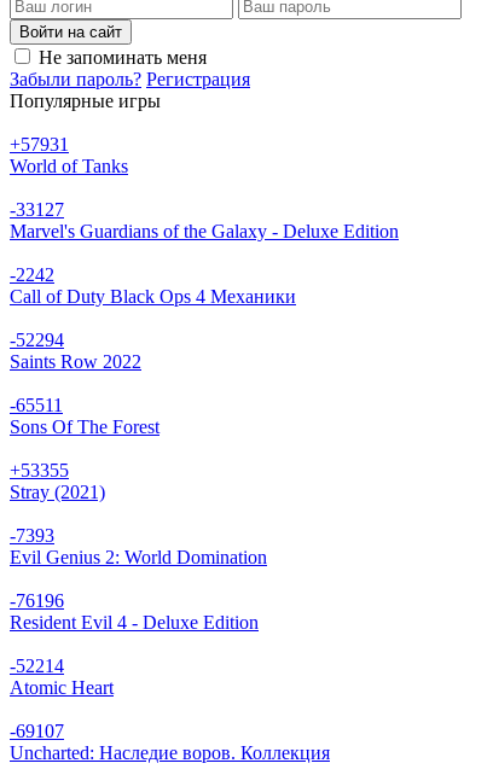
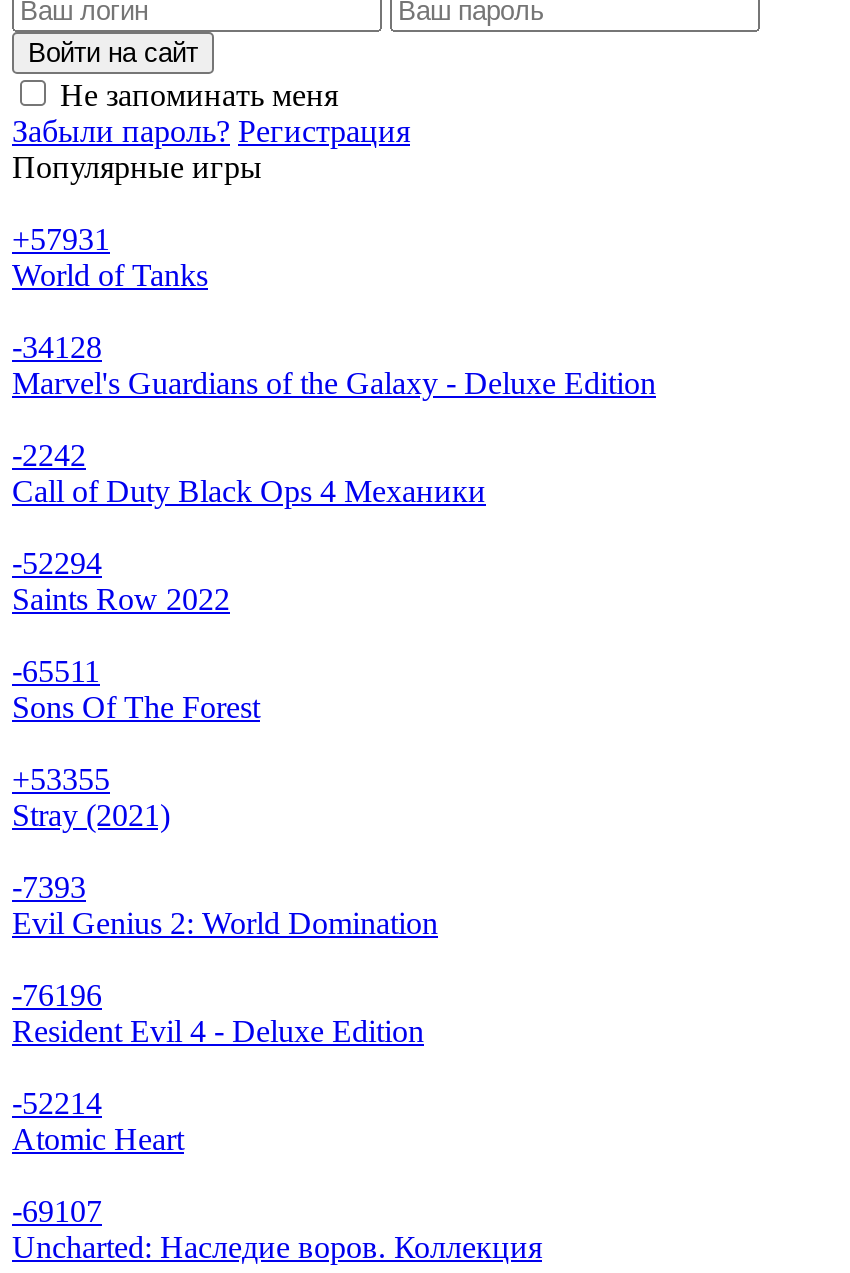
[10,199,64,220] -33127 -> [12,330,102,364] -34128

